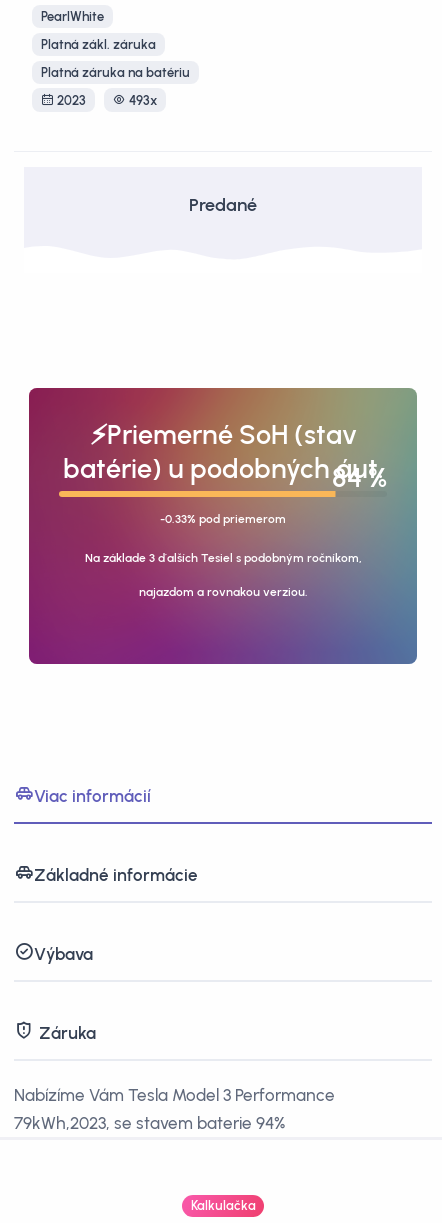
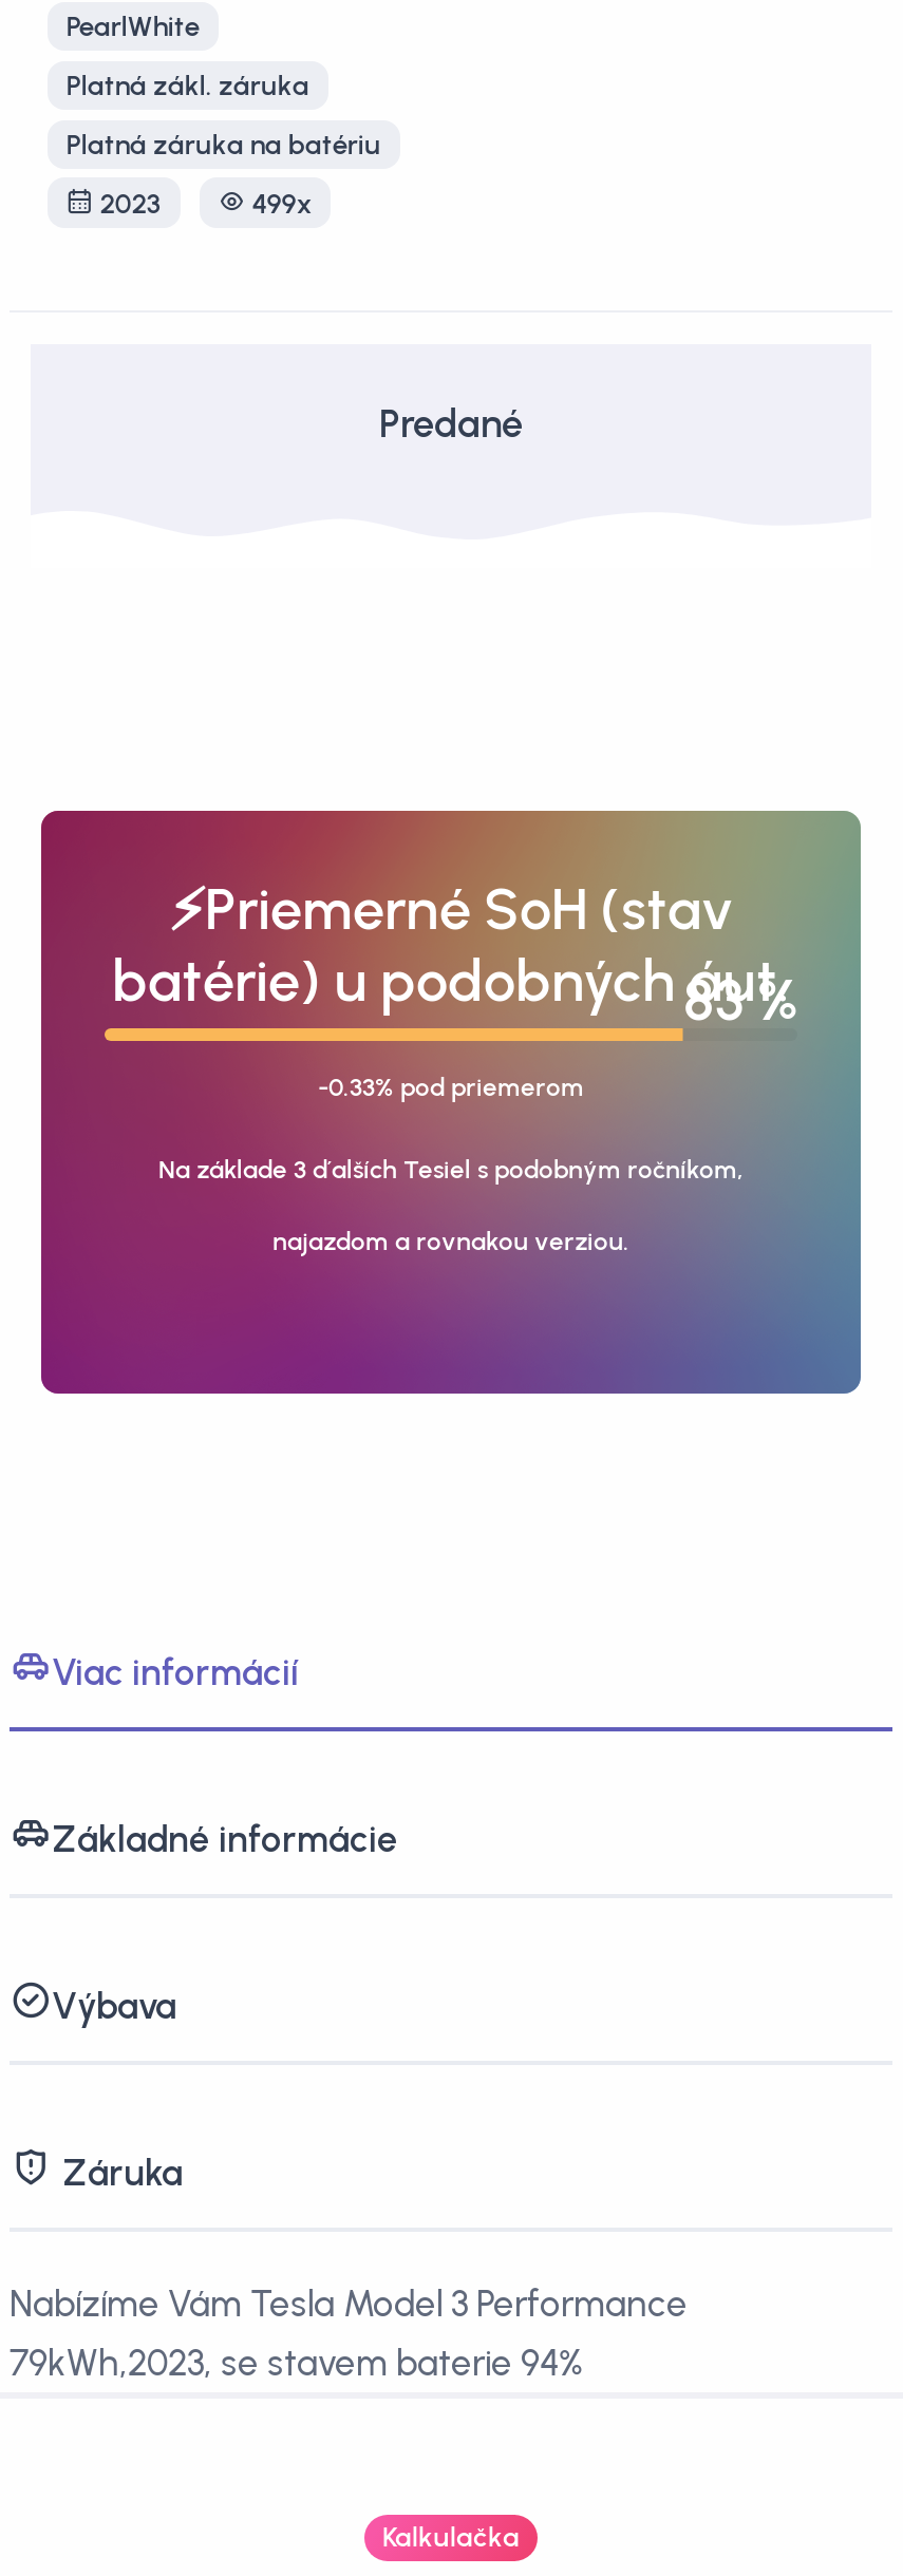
[126,92,157,107] 493x -> [246,187,311,219] 499x

